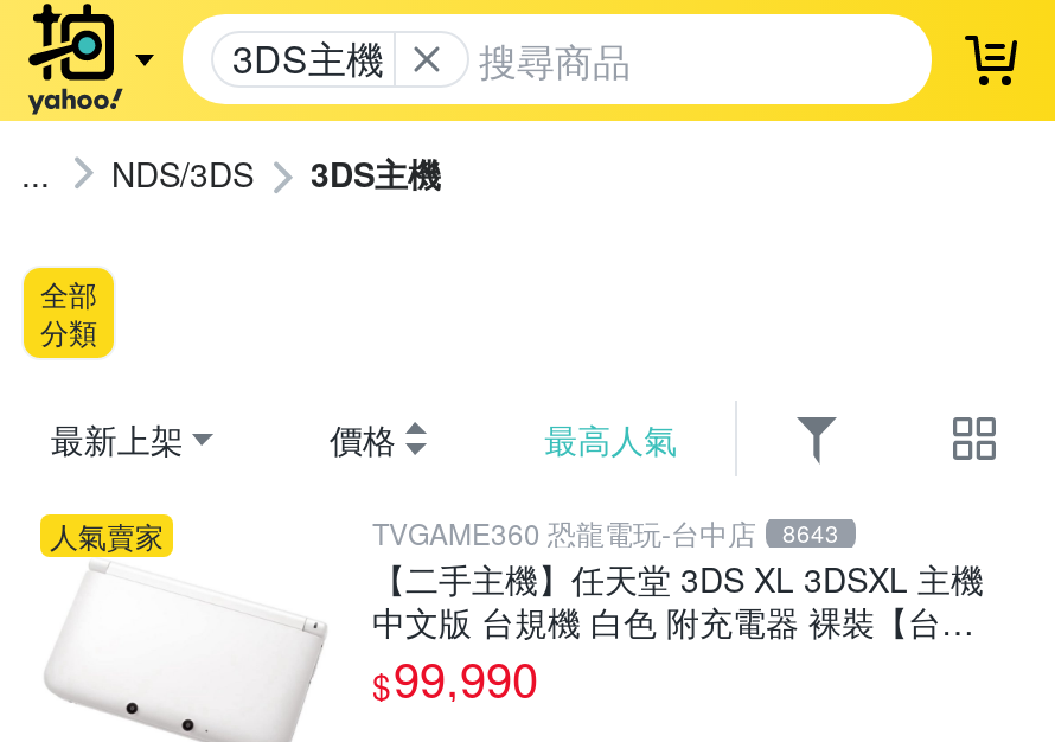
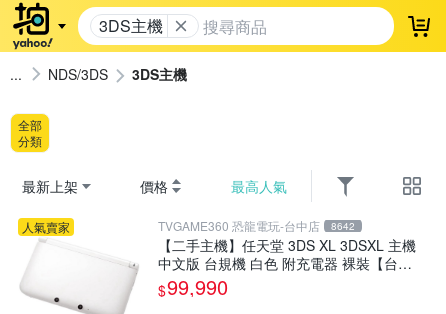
[372,513,839,553] TVGAME360 恐龍電玩-台中店 8643 -> [158,217,355,234] TVGAME360 恐龍電玩-台中店 8642

